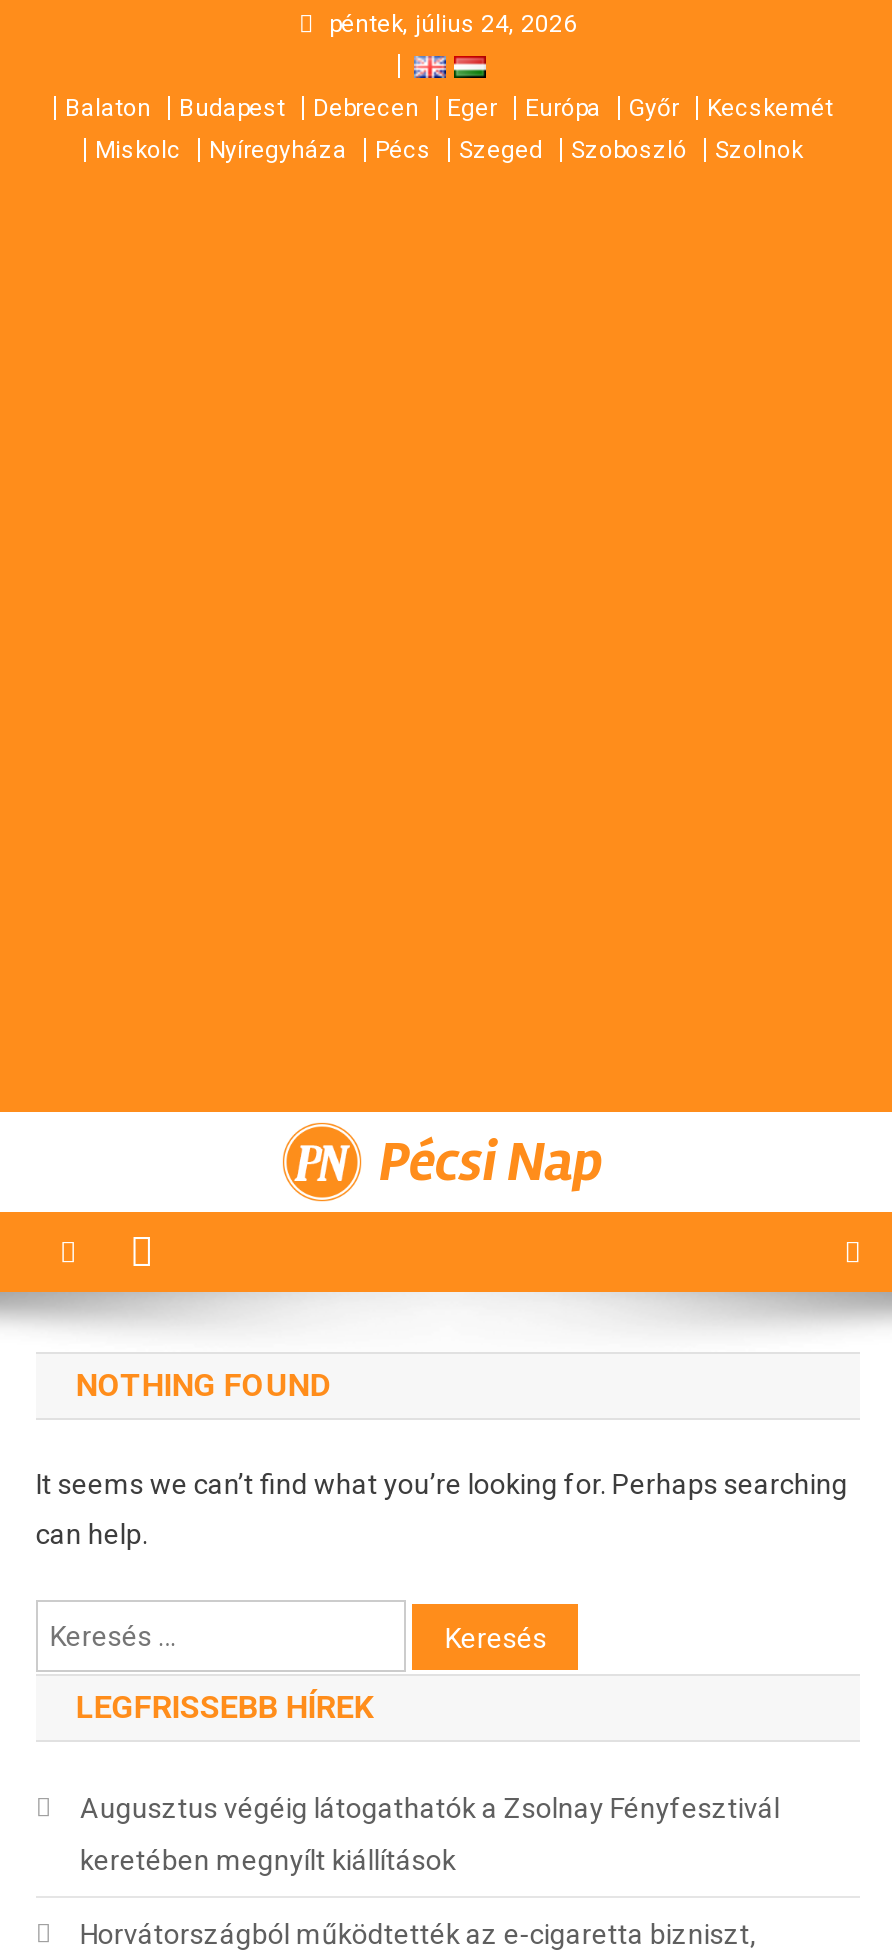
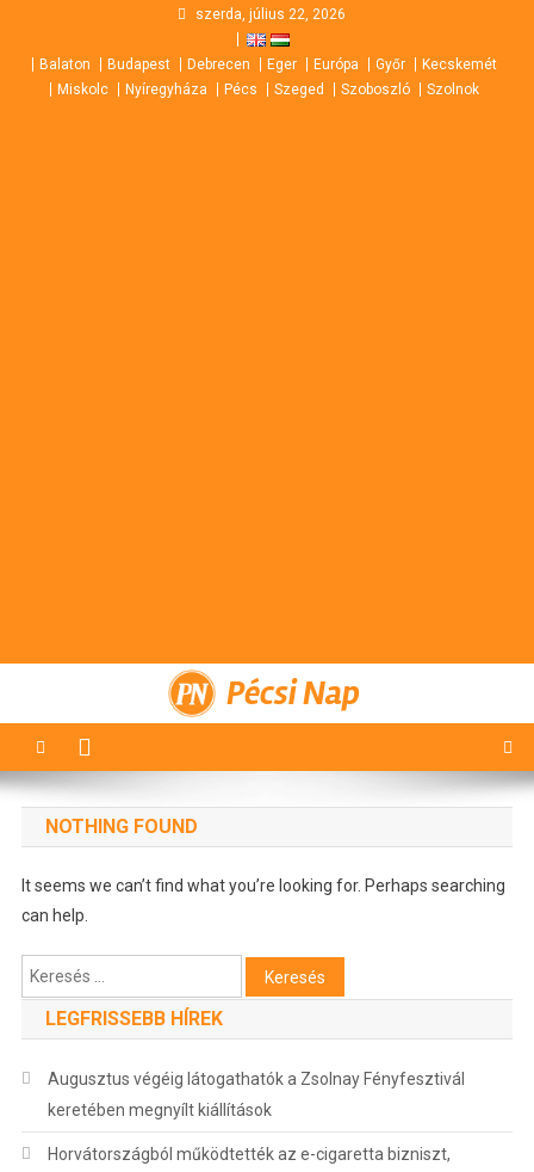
[329,10,577,38] péntek, július 24, 2026 -> [195,6,345,23] szerda, július 22, 2026

